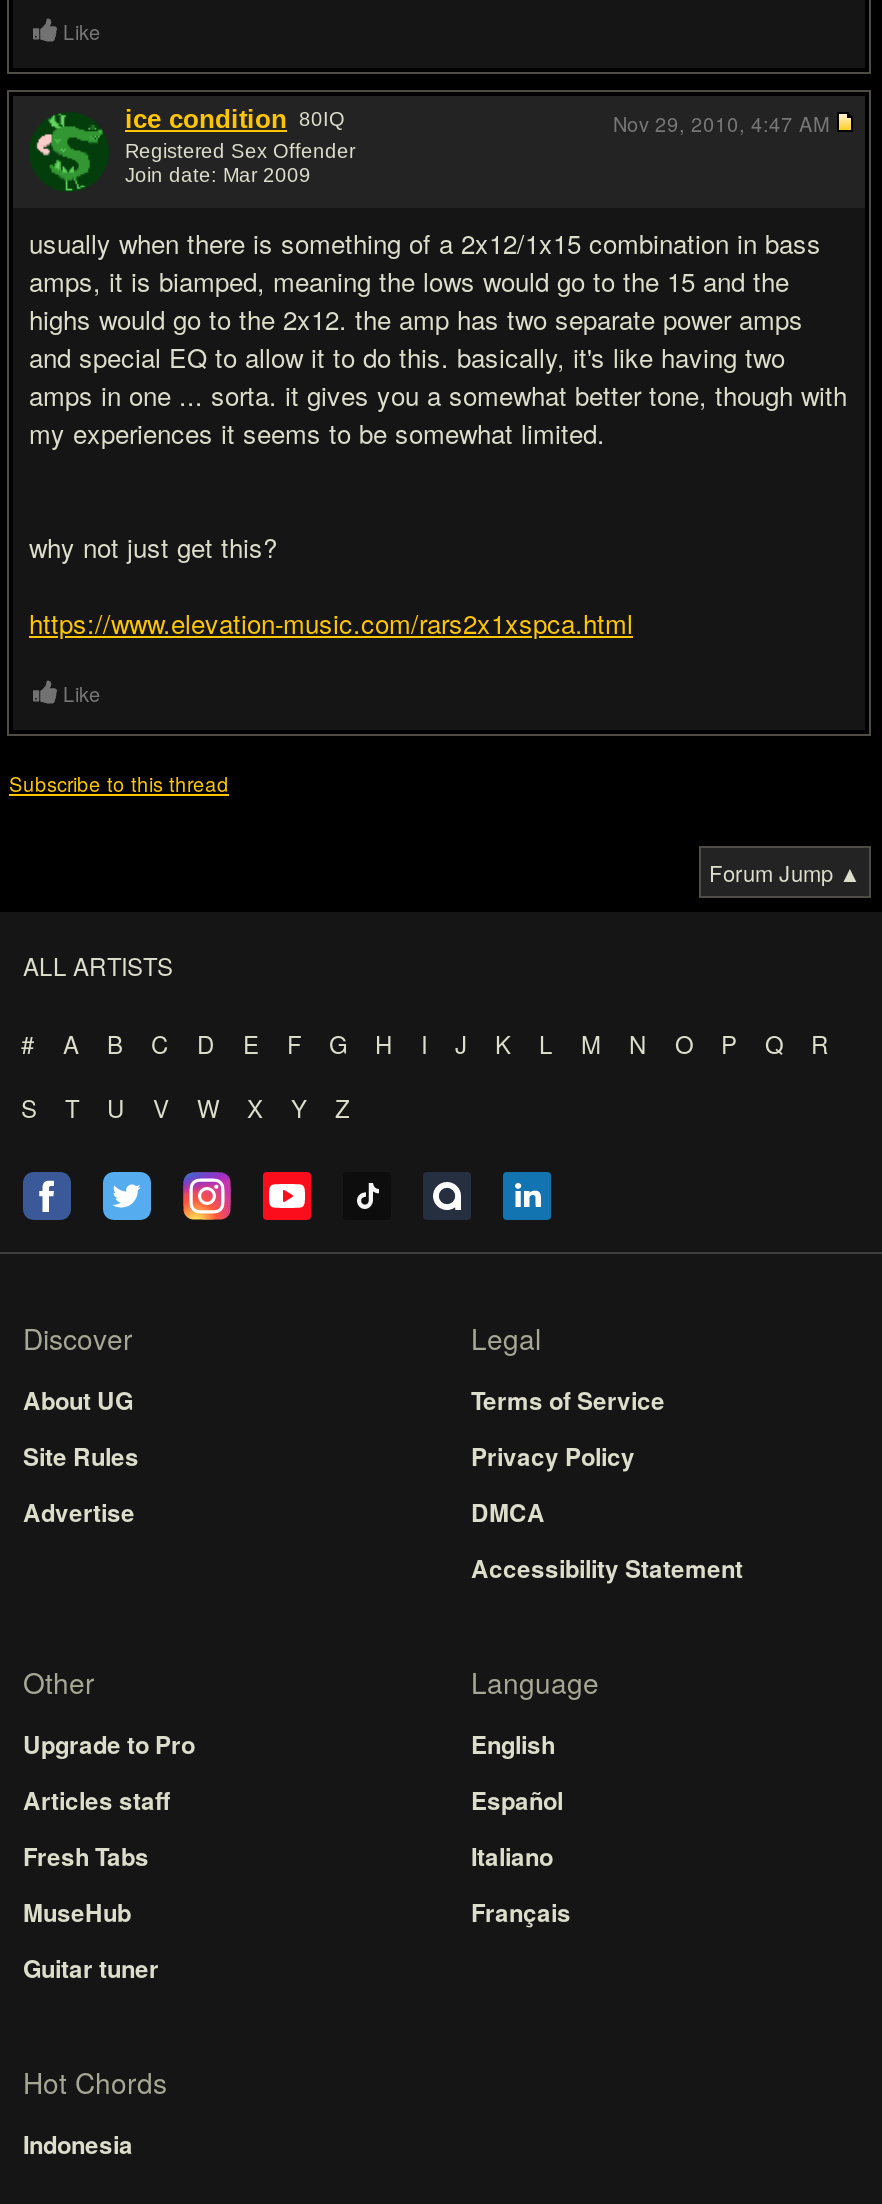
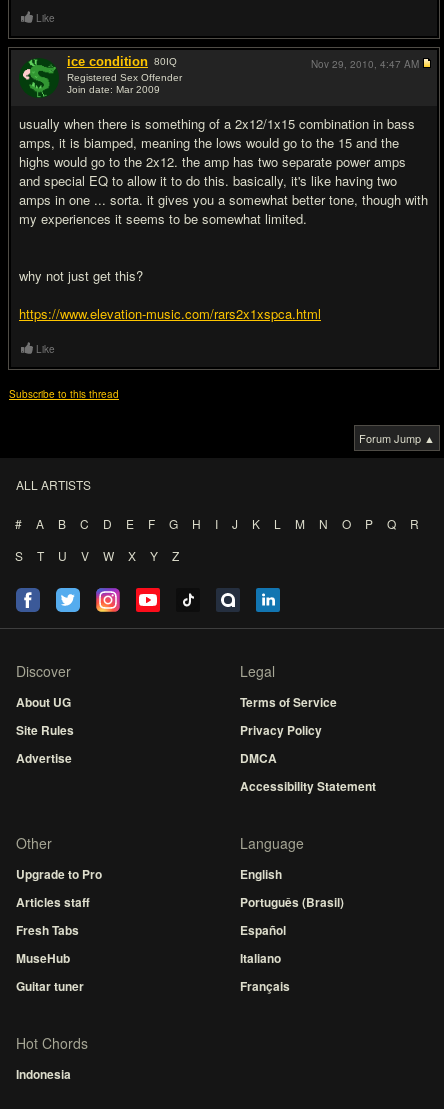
moved [471,1782,571,1930] -> [240,921,290,995]: Español | Italiano | Français
none -> [240,893,344,911] Português (Brasil)

